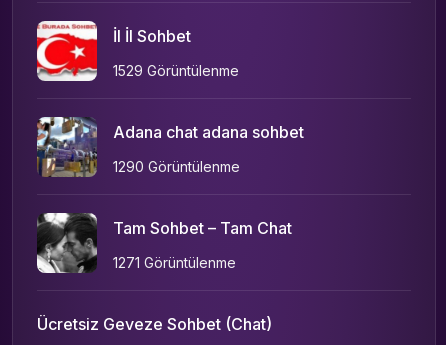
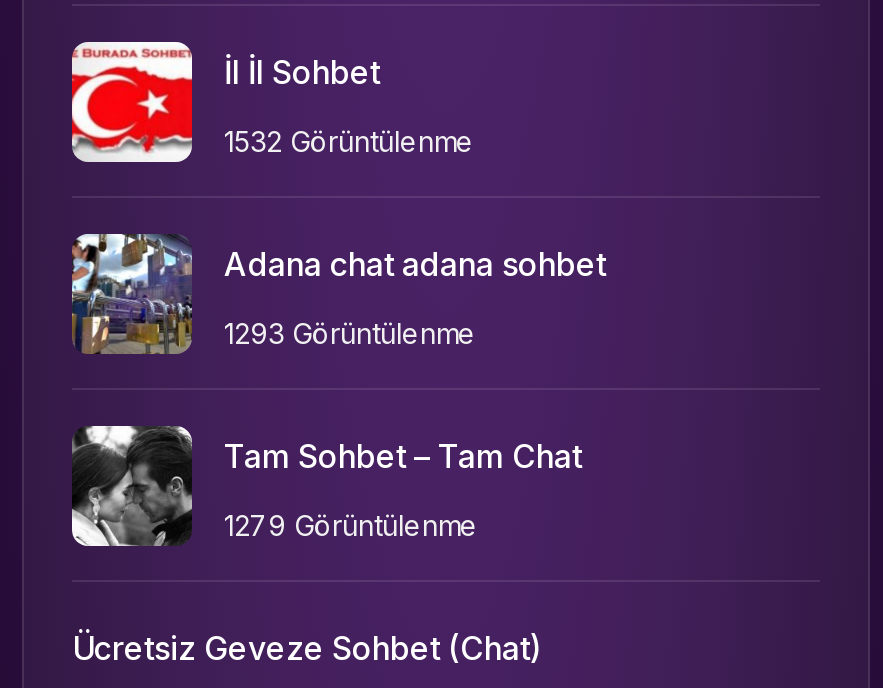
[113,62,239,79] 1529 Görüntülenme -> [224,124,474,158] 1532 Görüntülenme
[113,158,240,175] 1290 Görüntülenme -> [224,316,476,350] 1293 Görüntülenme
[113,254,236,271] 1271 Görüntülenme -> [224,508,478,542] 1279 Görüntülenme

